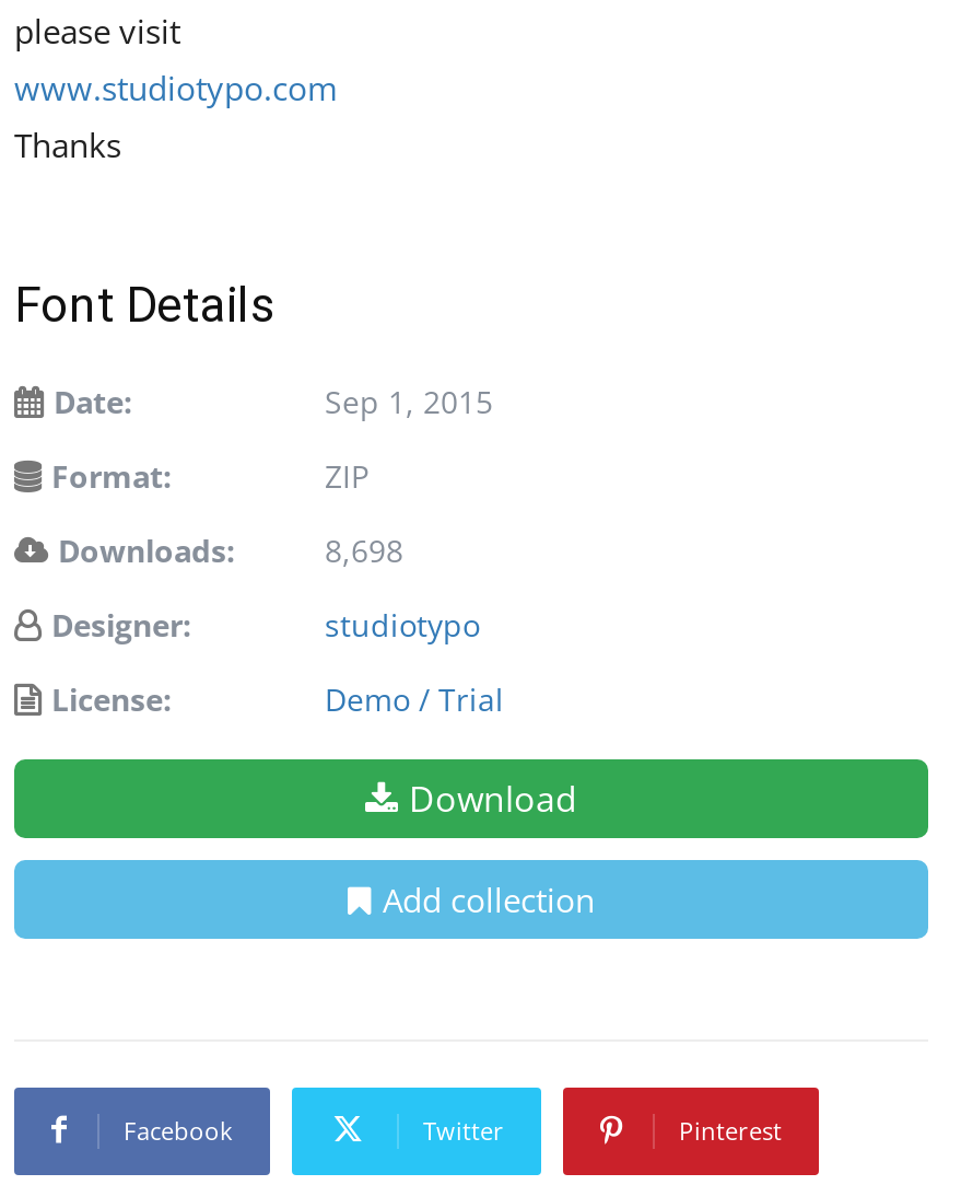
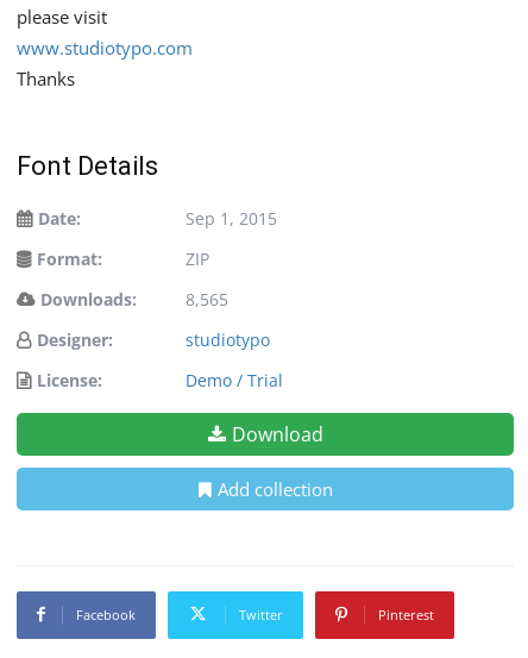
[325,529,403,571] 8,698 -> [186,288,228,310] 8,565

